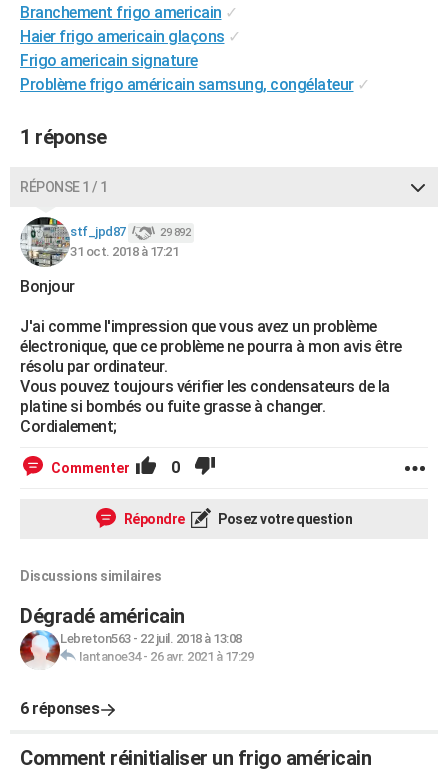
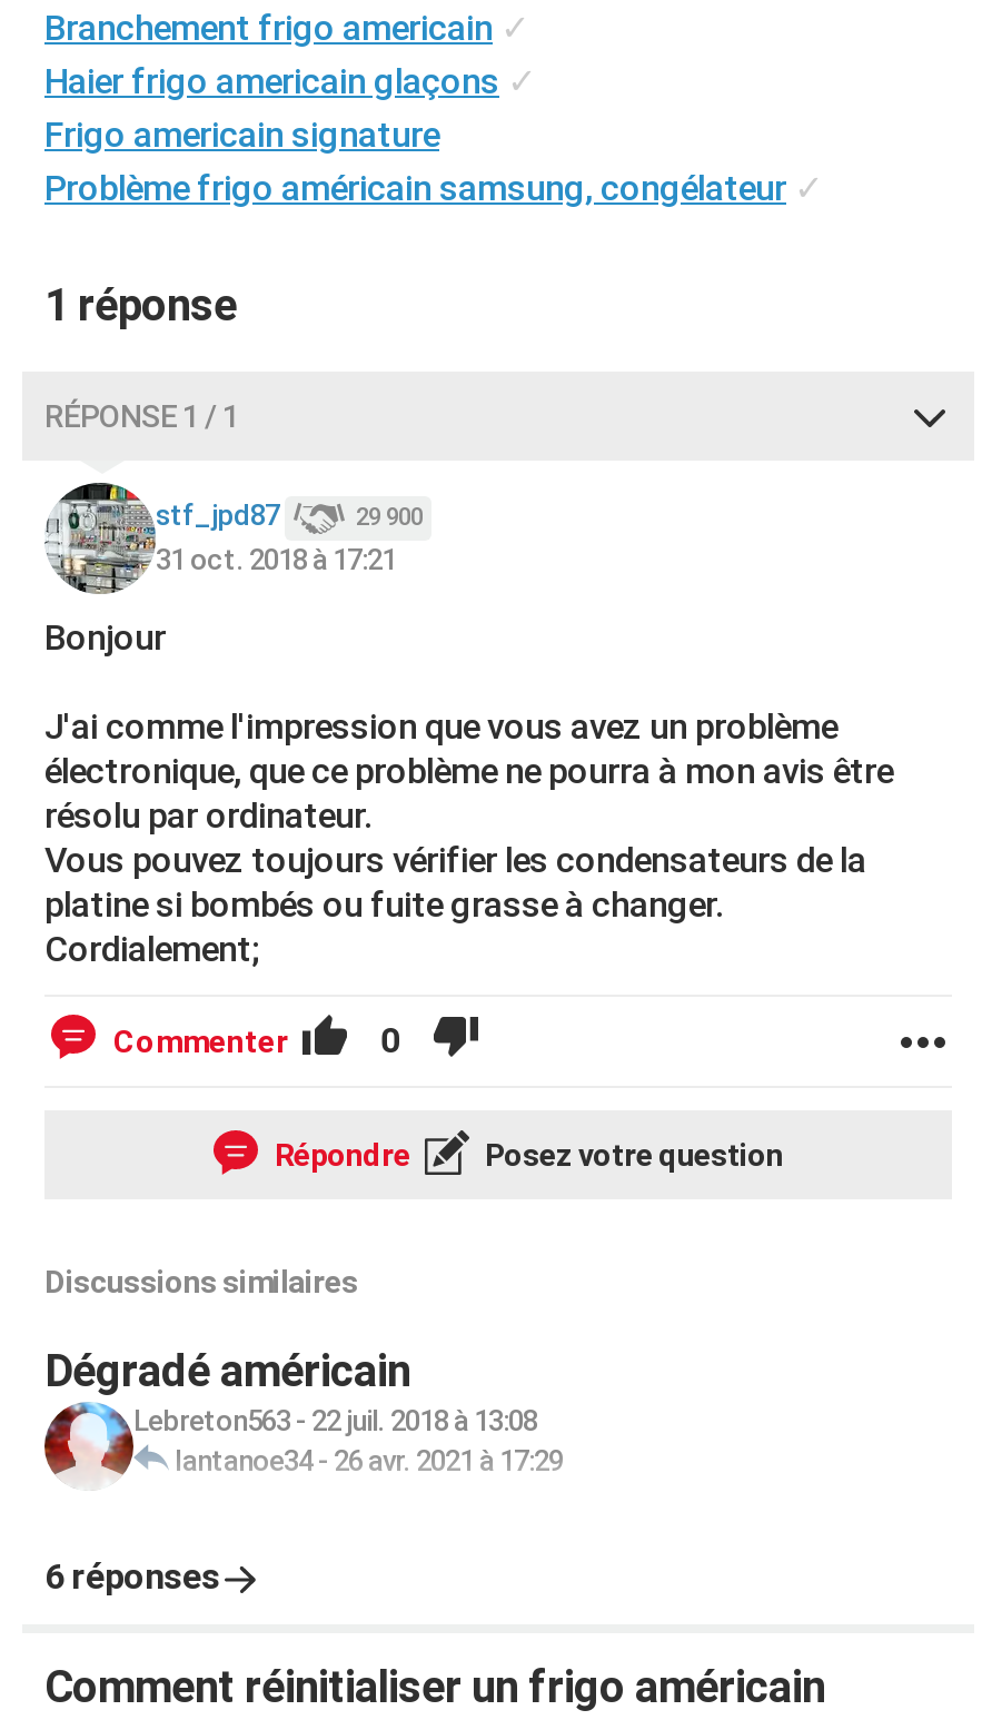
[160,226,190,239] 29 892 -> [356,503,423,532] 29 900

